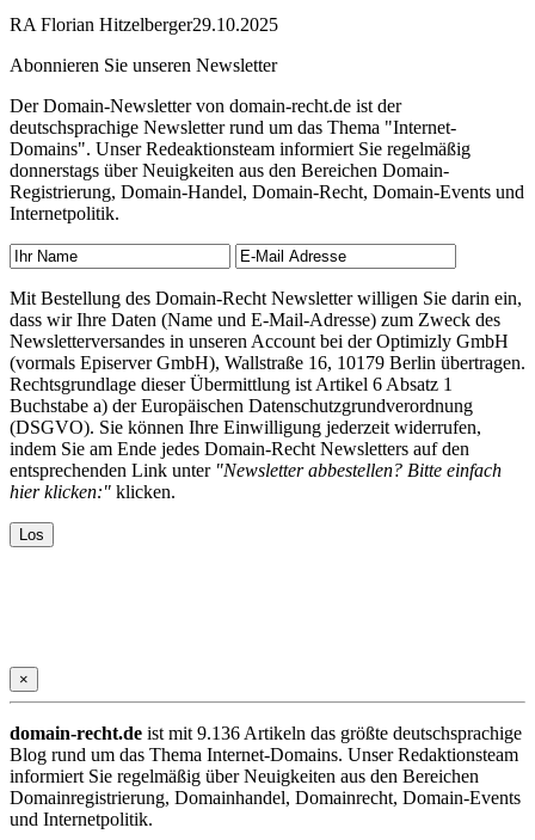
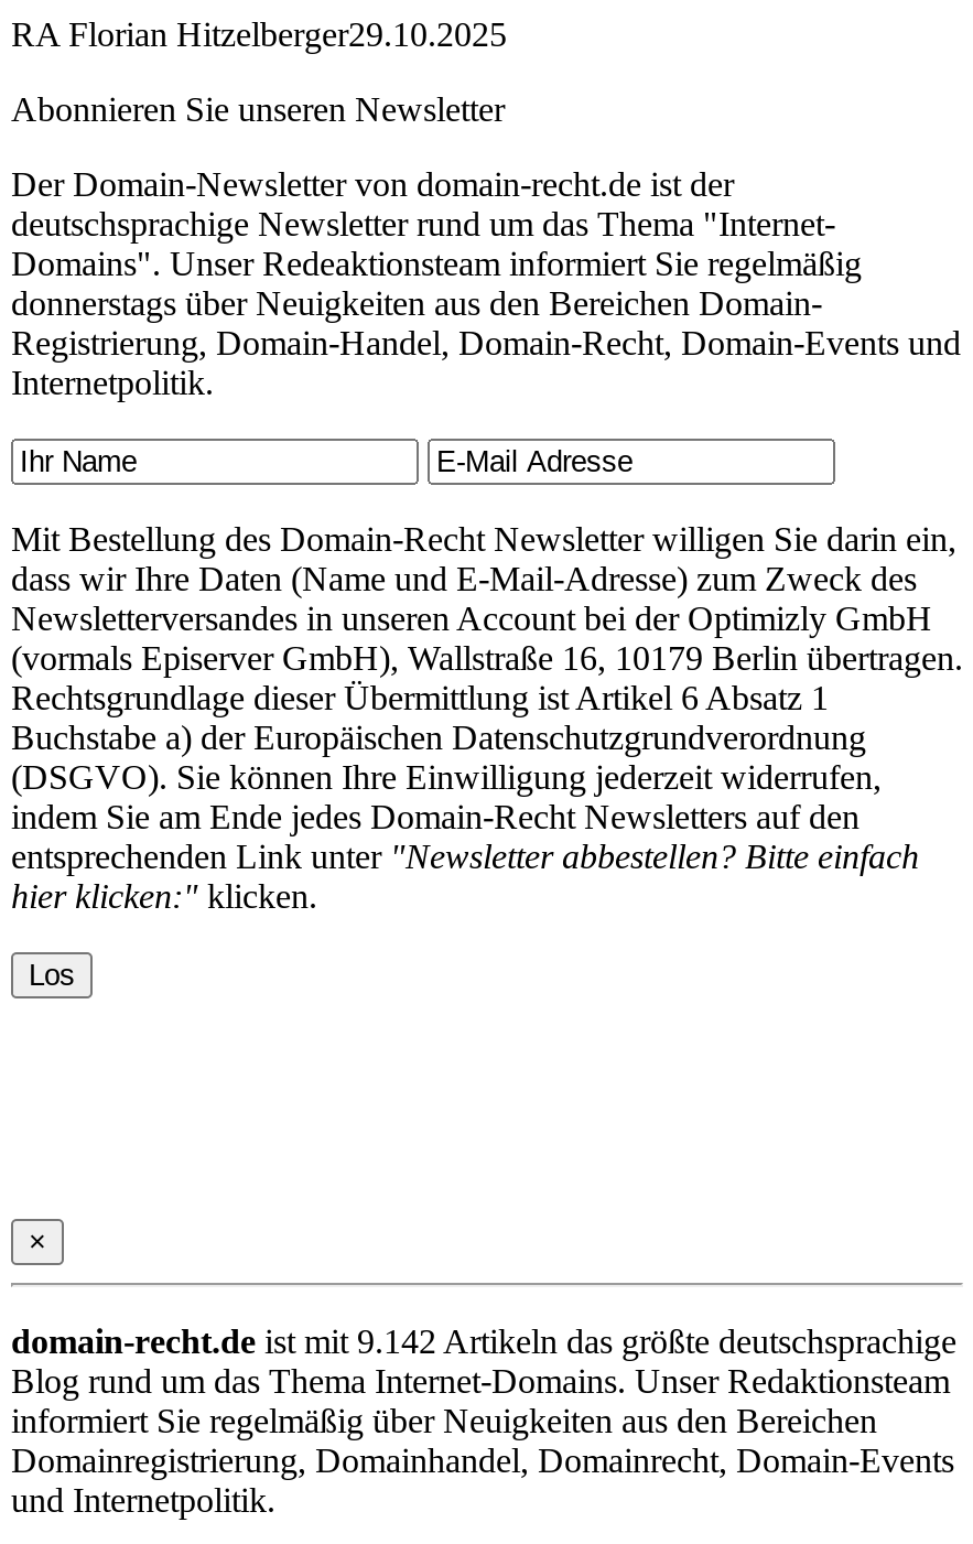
[10,723,522,744] domain-recht.de ist mit 9.136 Artikeln das größte deutschsprachige -> [11,1323,956,1361] domain-recht.de ist mit 9.142 Artikeln das größte deutschsprachige

